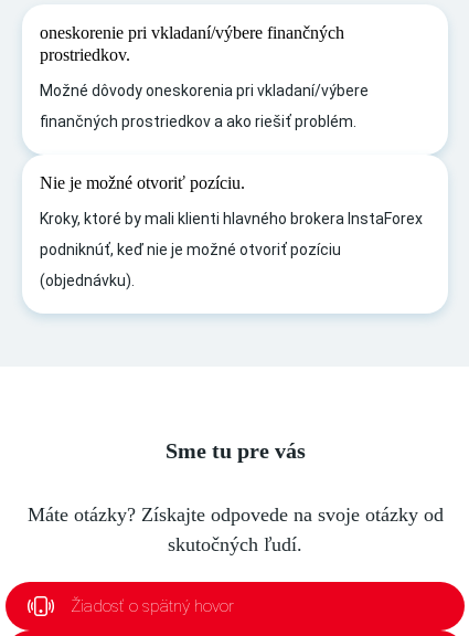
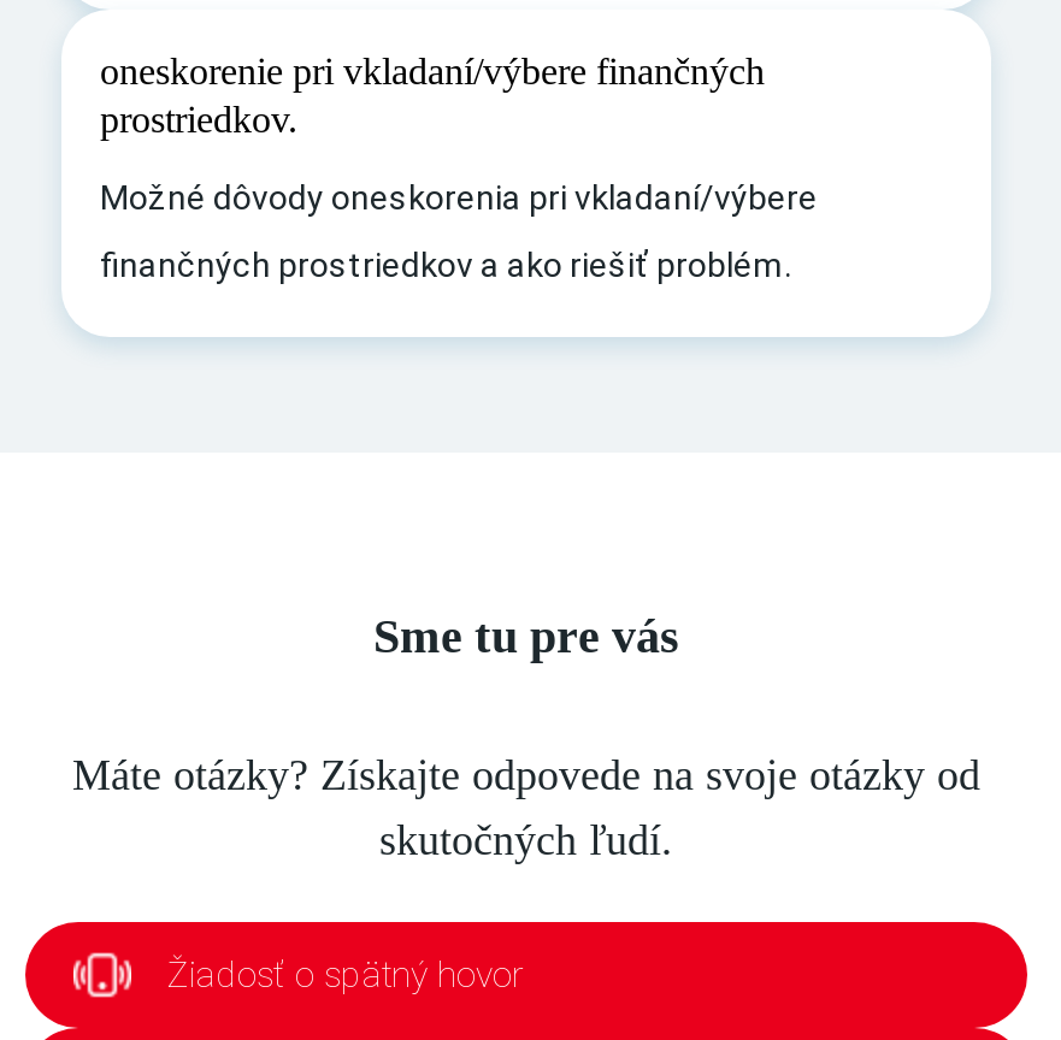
[40,173,423,289] Nie je možné otvoriť pozíciu. | Kroky, ktoré by mali klienti hlavného brokera InstaForex | podniknúť, keď nie je možné otvoriť pozíciu | (objednávku). -> none

